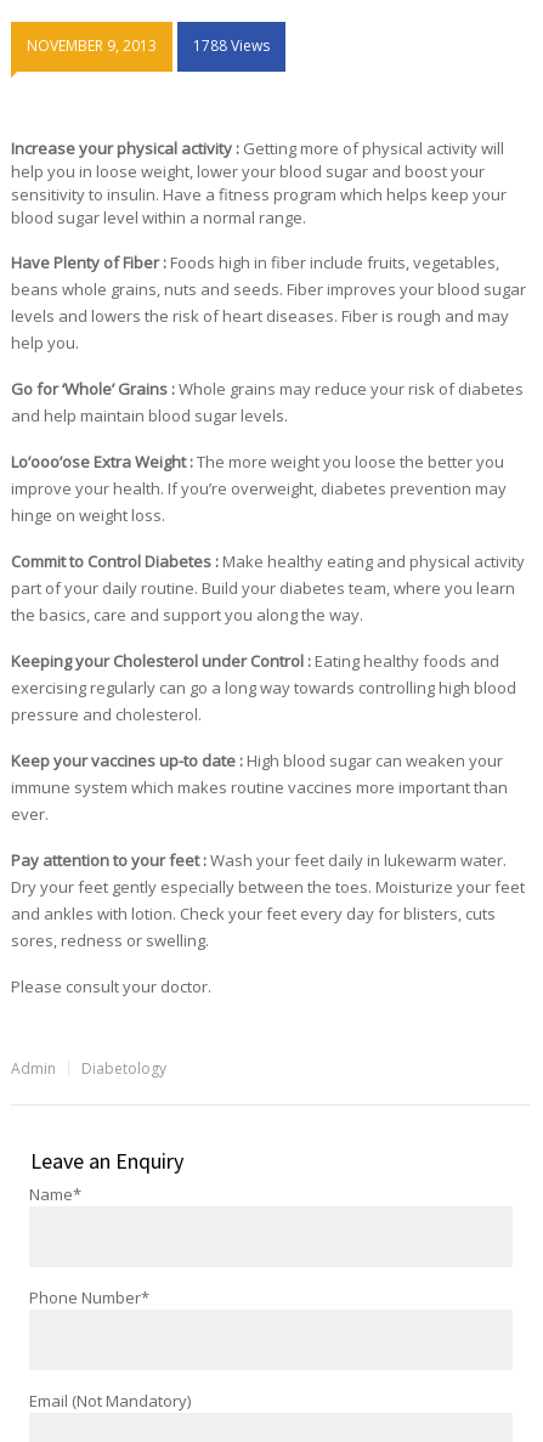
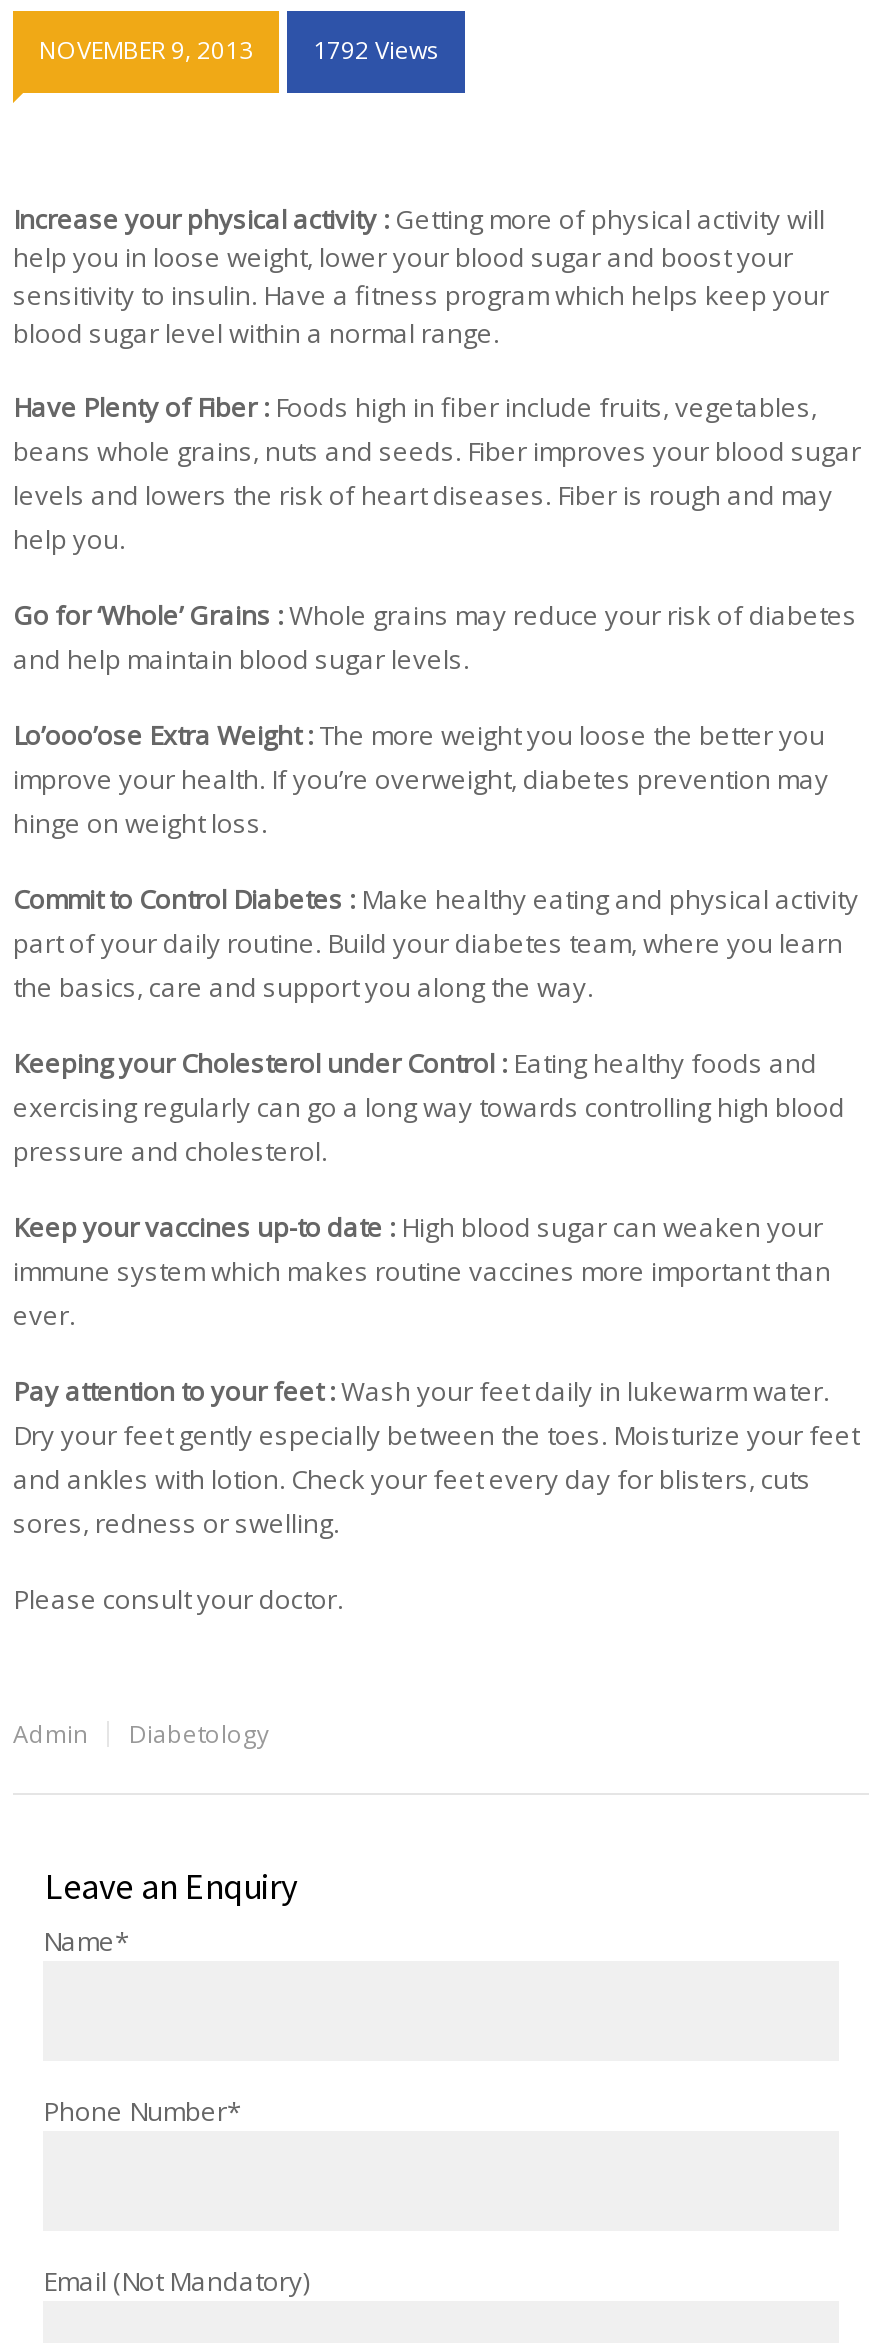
[27,35,270,56] NOVEMBER 9, 2013 1788 Views -> [39,33,439,67] NOVEMBER 9, 2013 1792 Views

